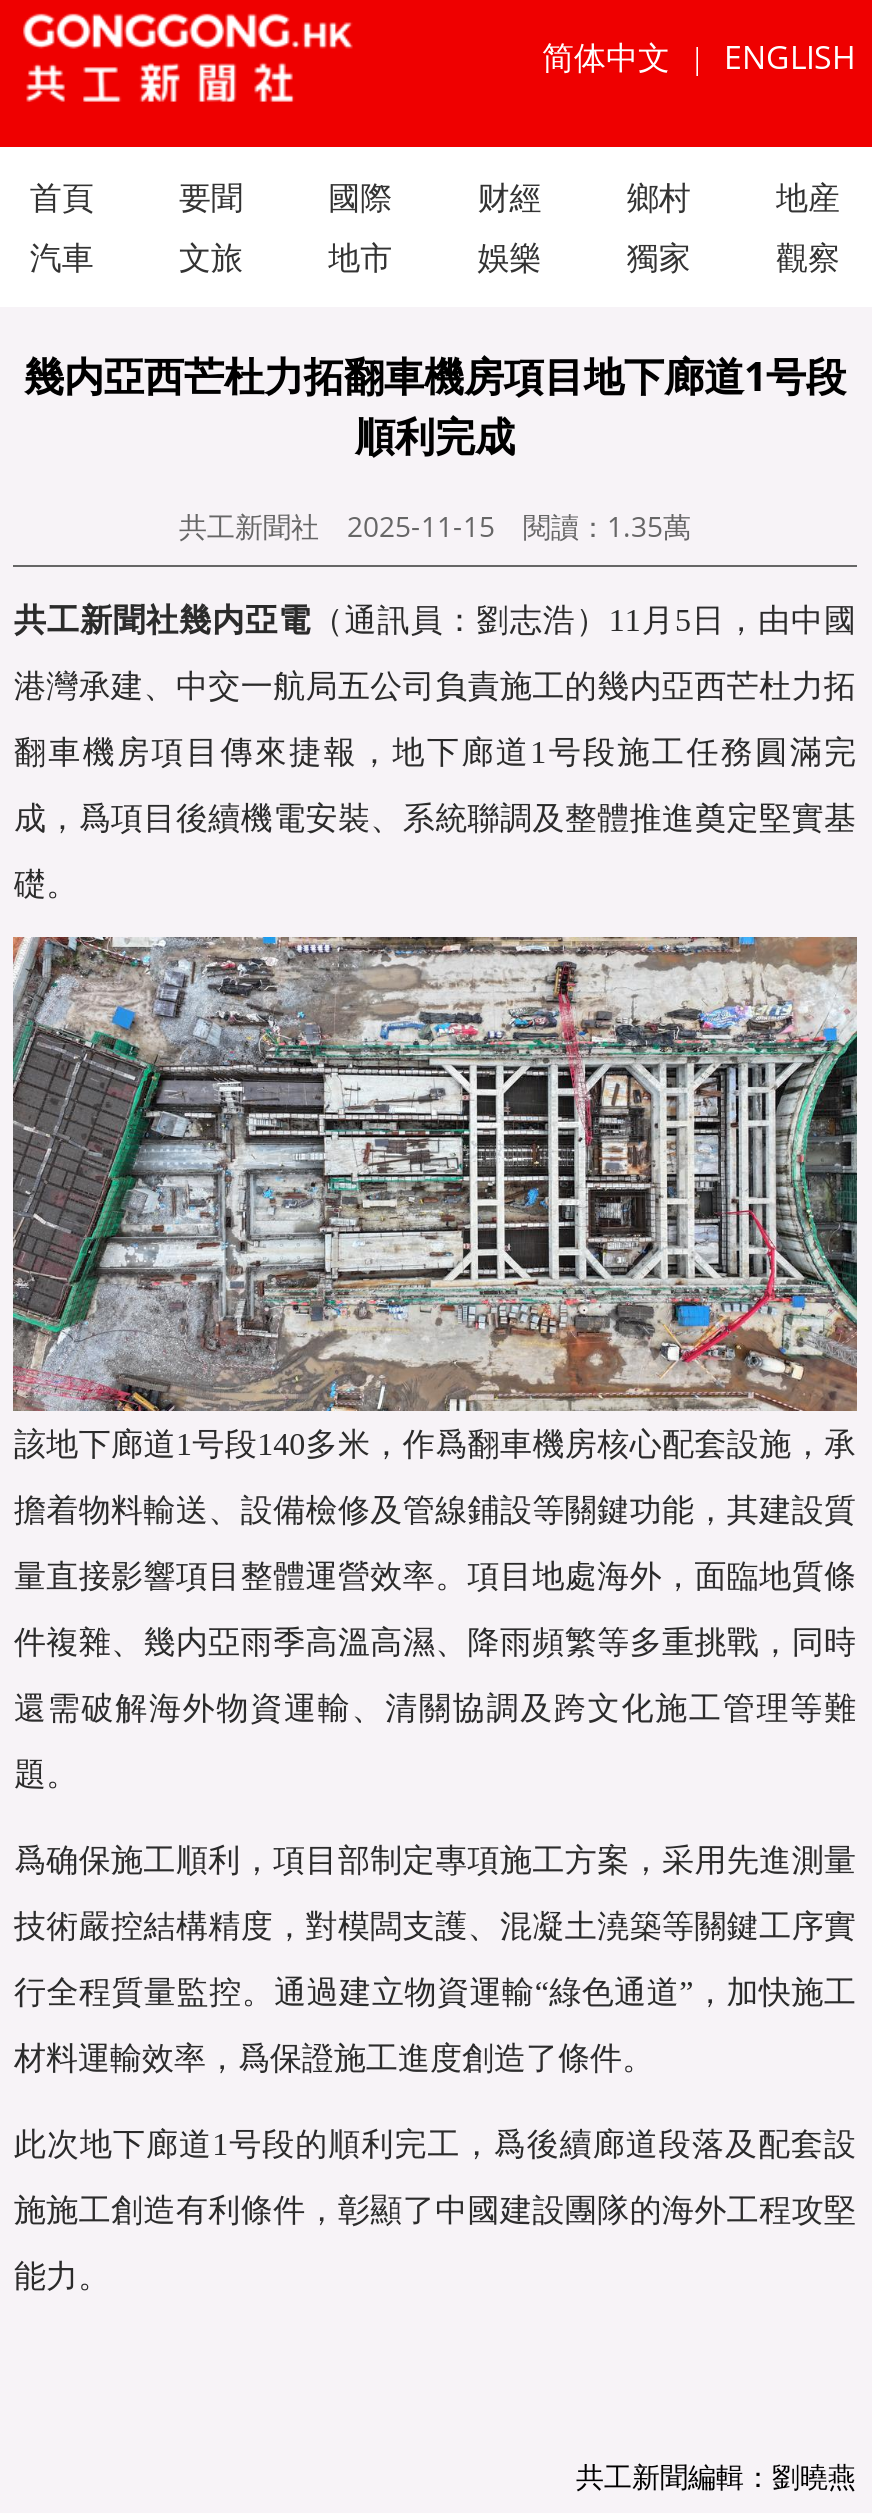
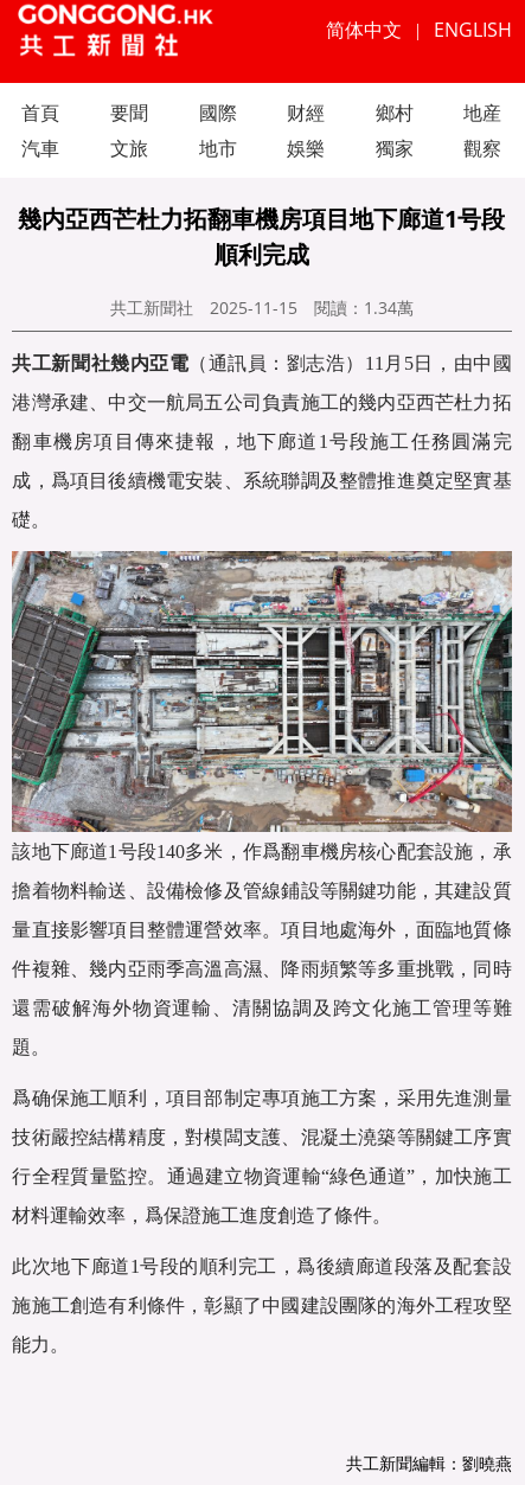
[179,507,691,545] 共工新聞社 2025-11-15 閱讀：1.35萬 -> [110,296,414,319] 共工新聞社 2025-11-15 閱讀：1.34萬

